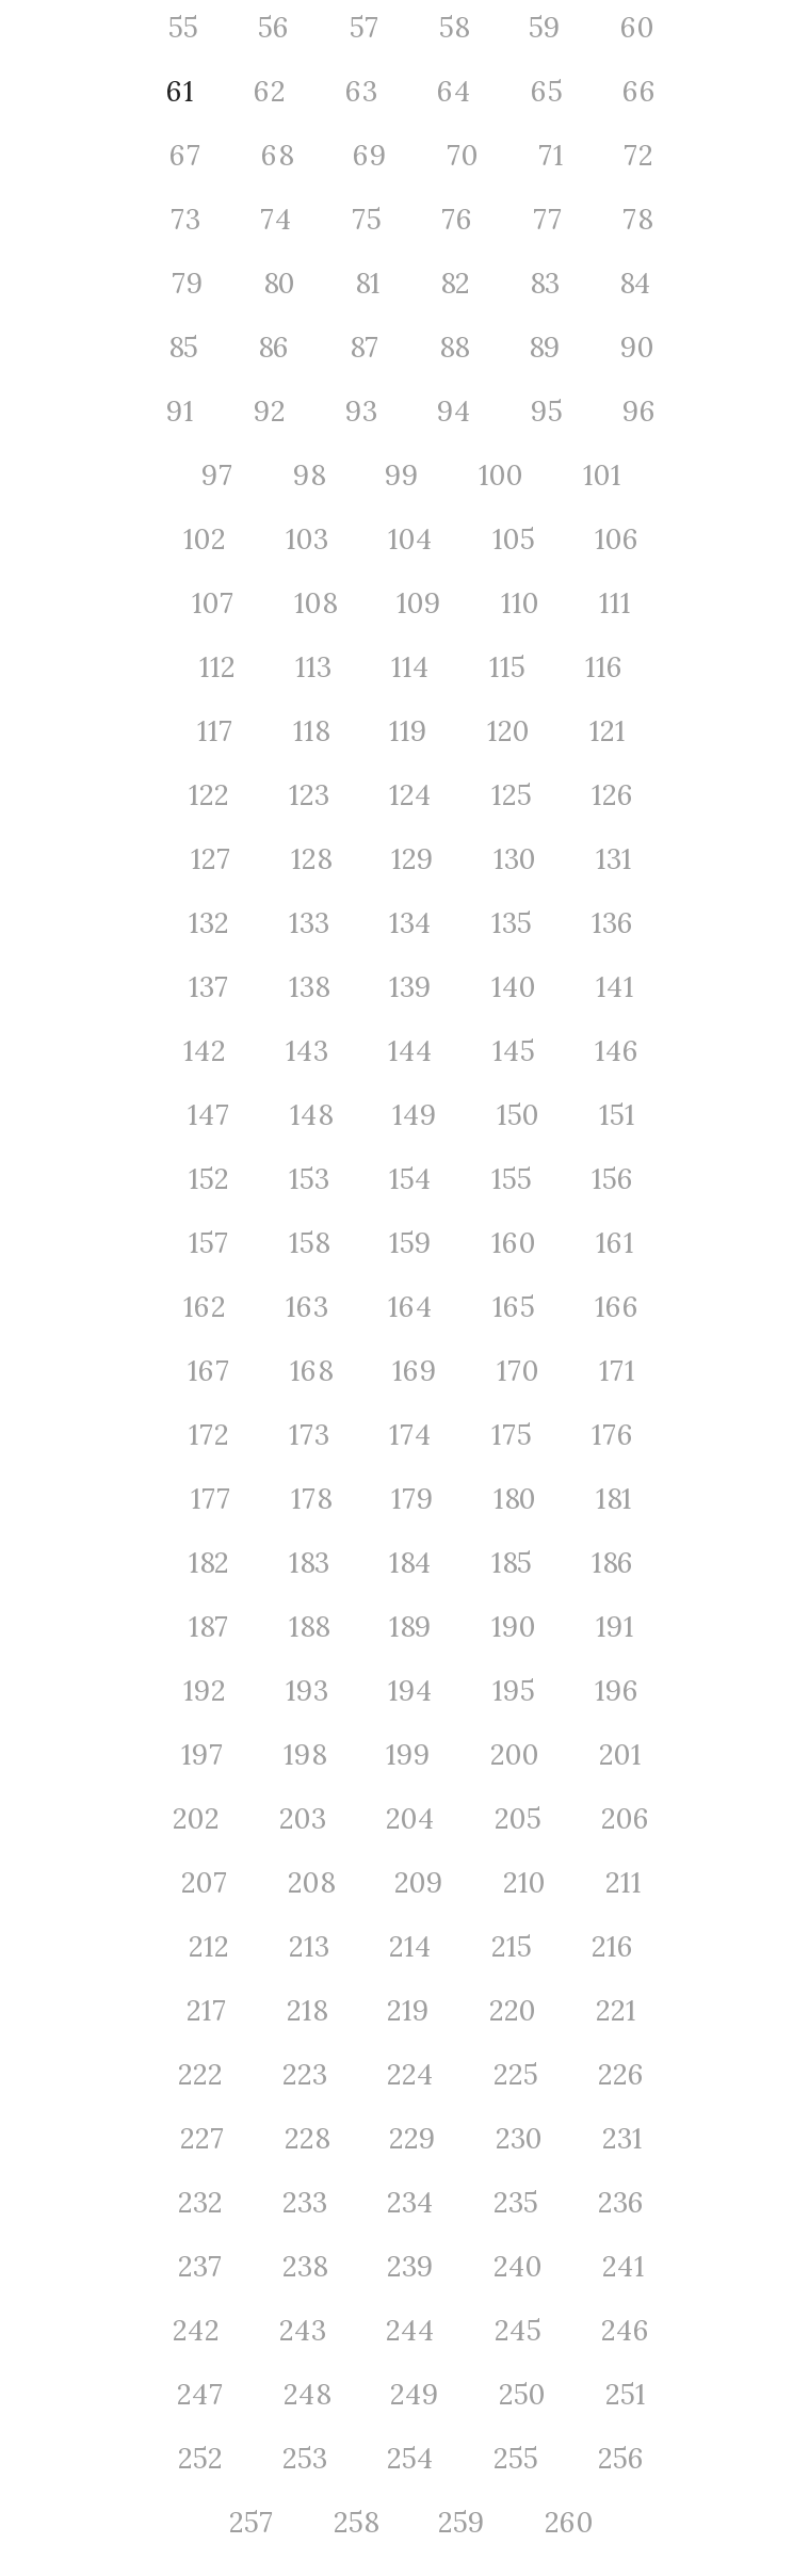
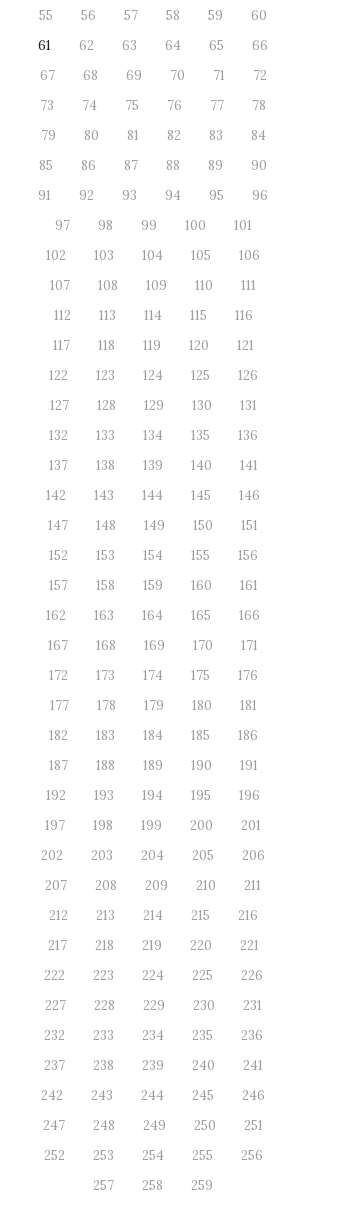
[545,2504,594,2541] 260 -> none

